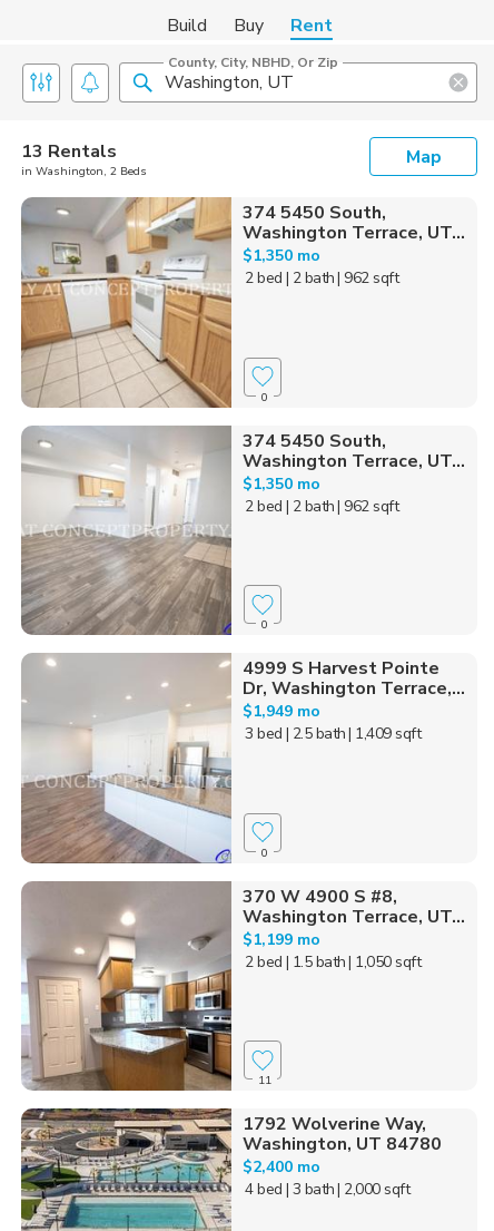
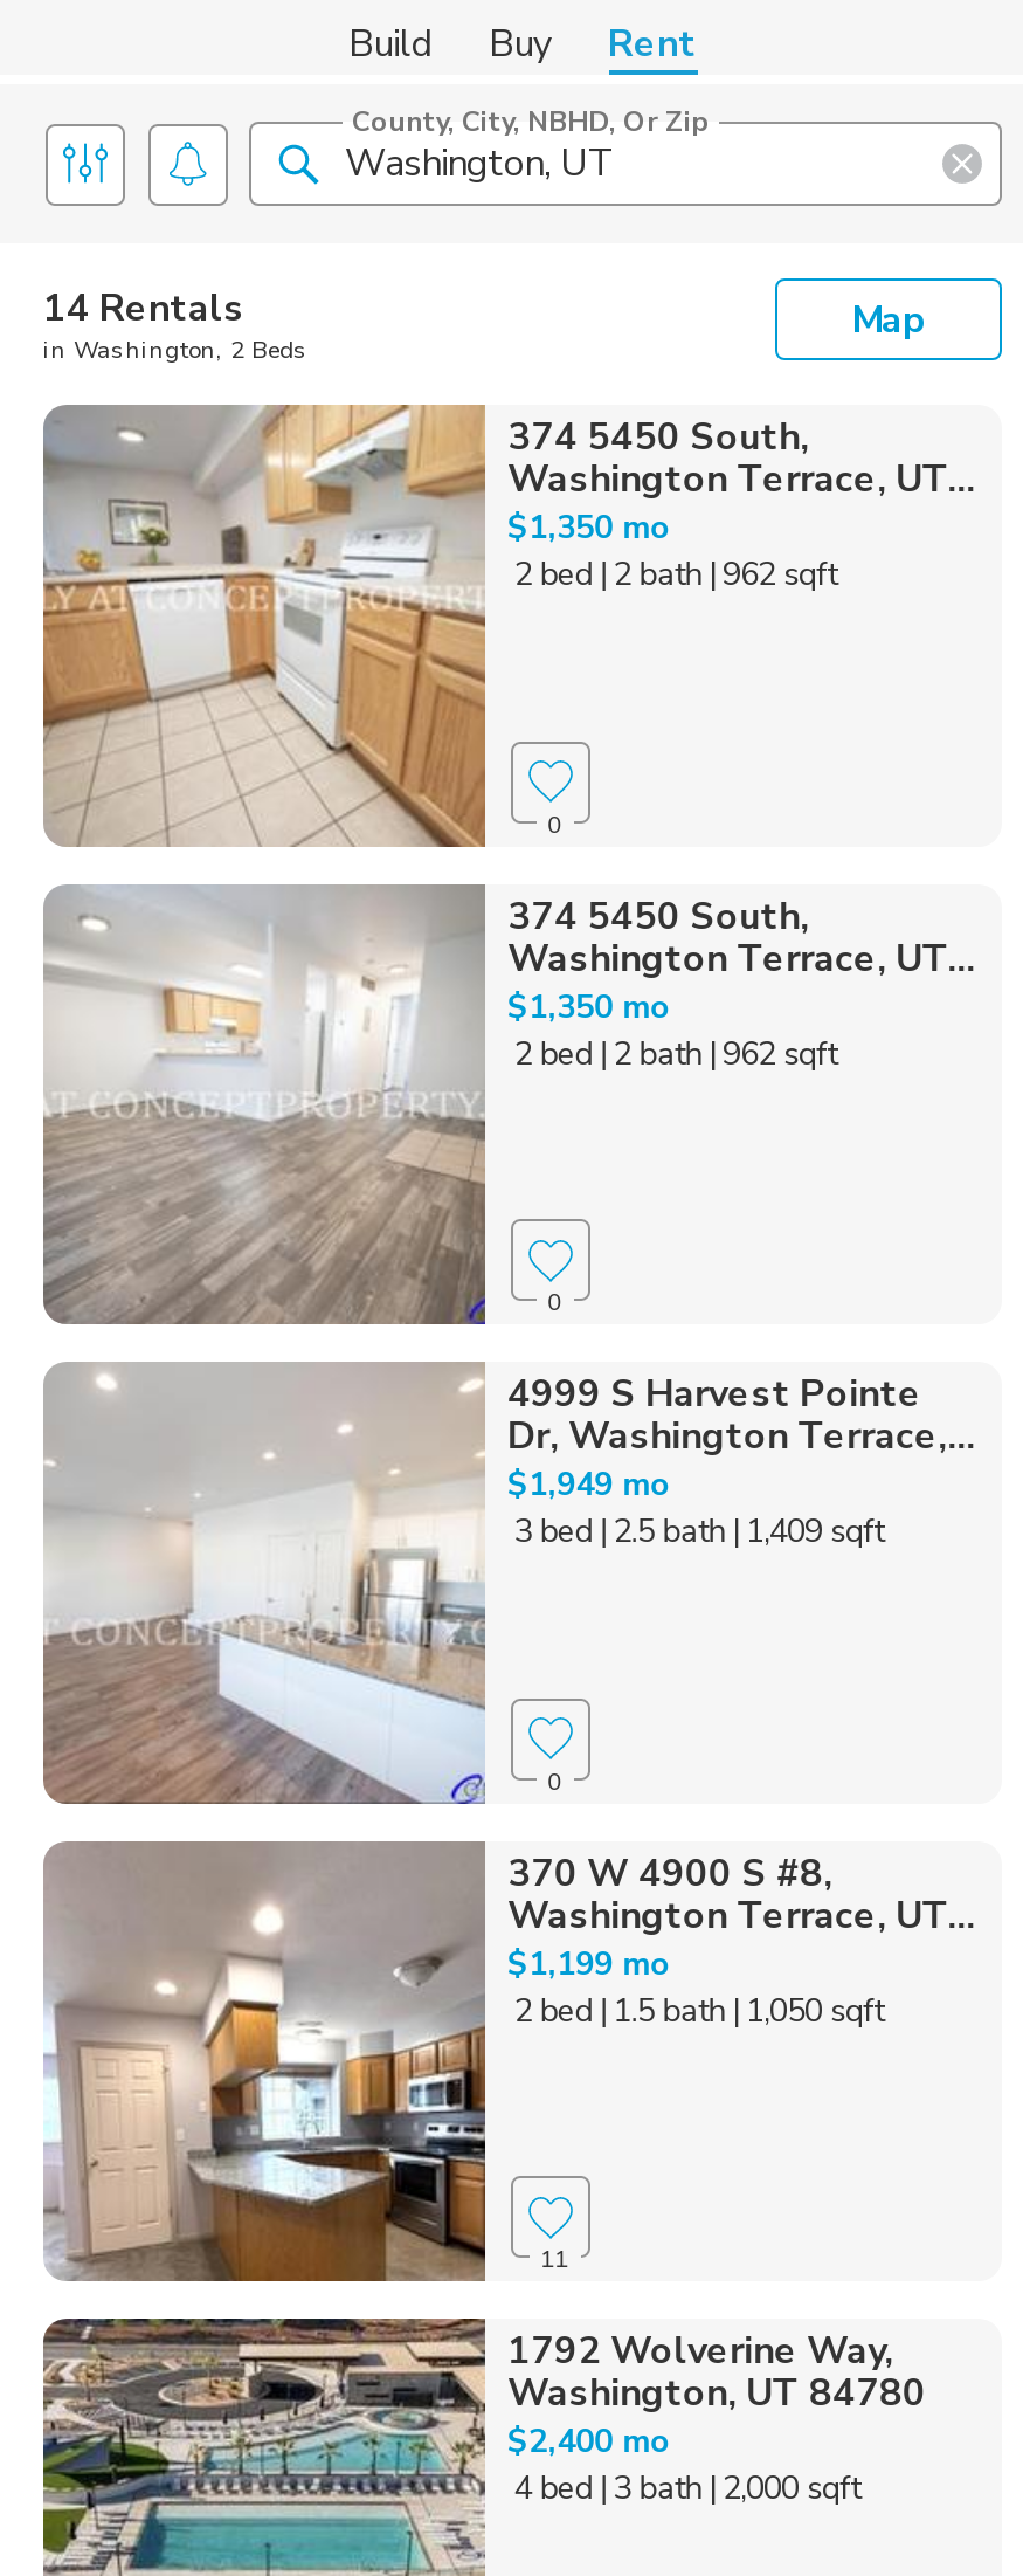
[21,139,117,164] 13 Rentals -> [43,283,244,335] 14 Rentals

